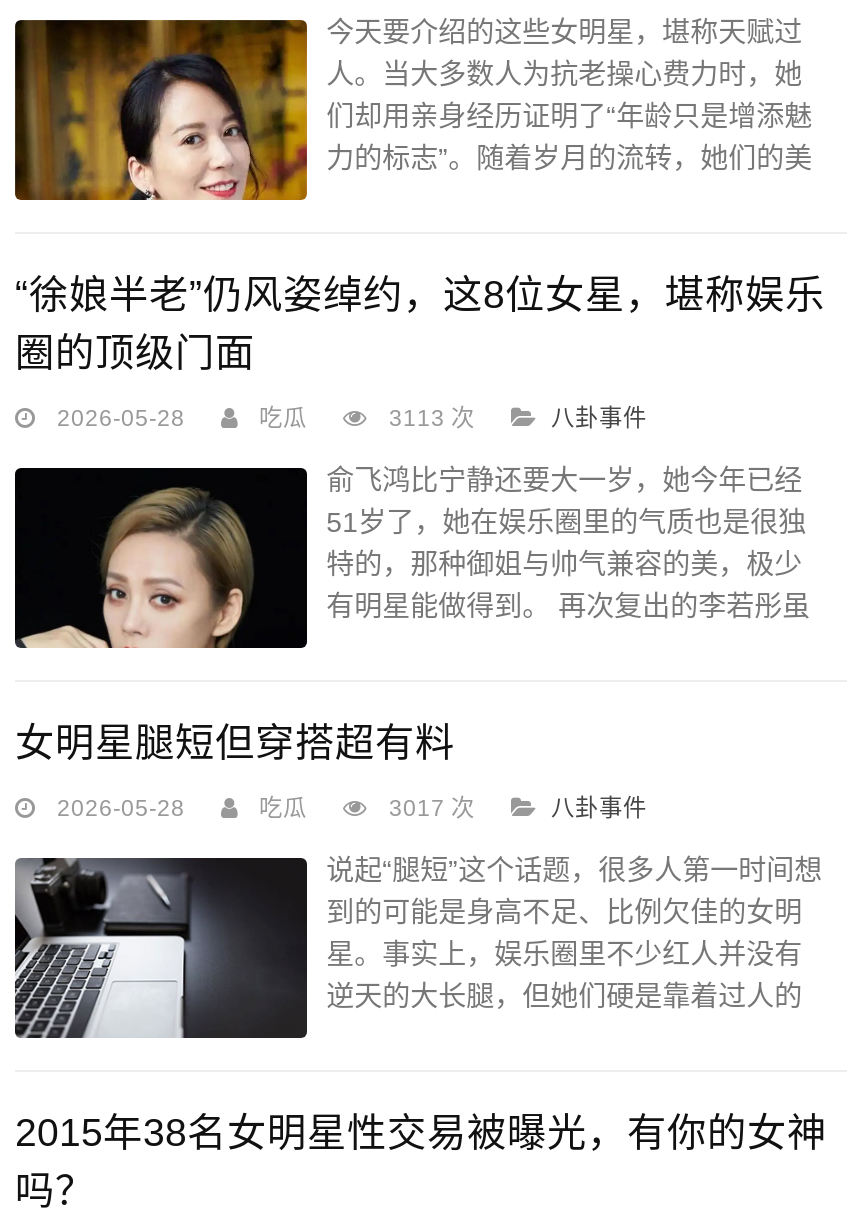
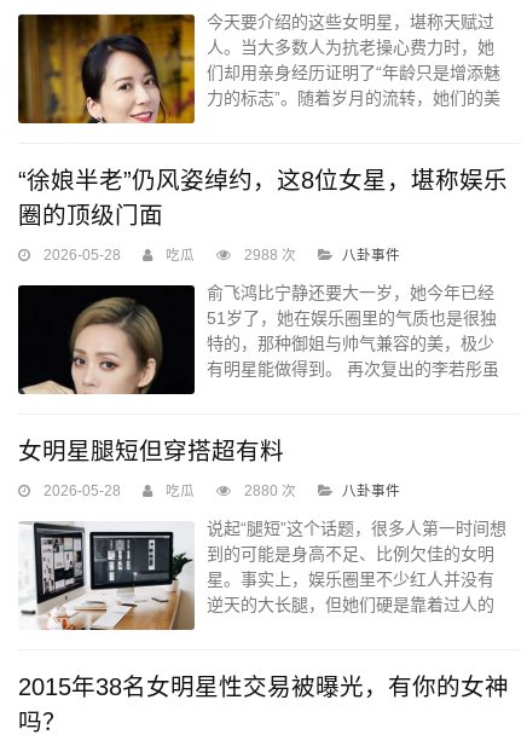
[383,404,475,430] 3113 次 -> [241,247,296,262] 2988 次
[383,794,475,820] 3017 次 -> [241,482,296,498] 2880 次
[13,856,309,1040] [image] -> [18,521,196,631] [image]

